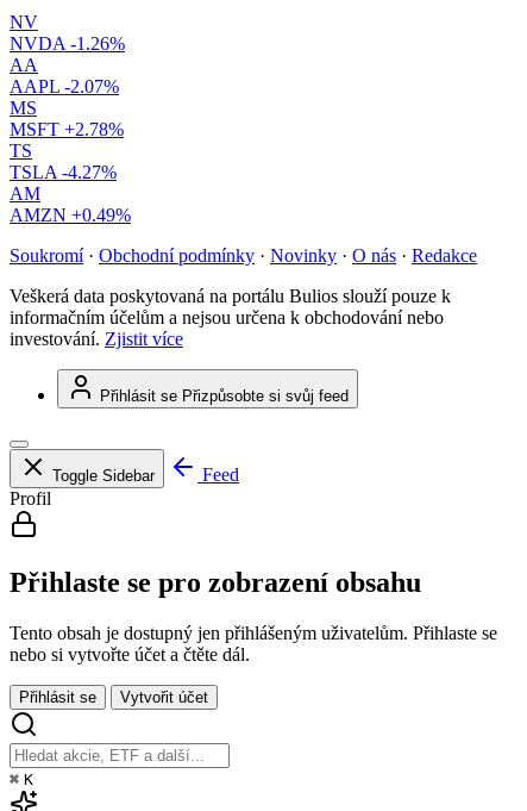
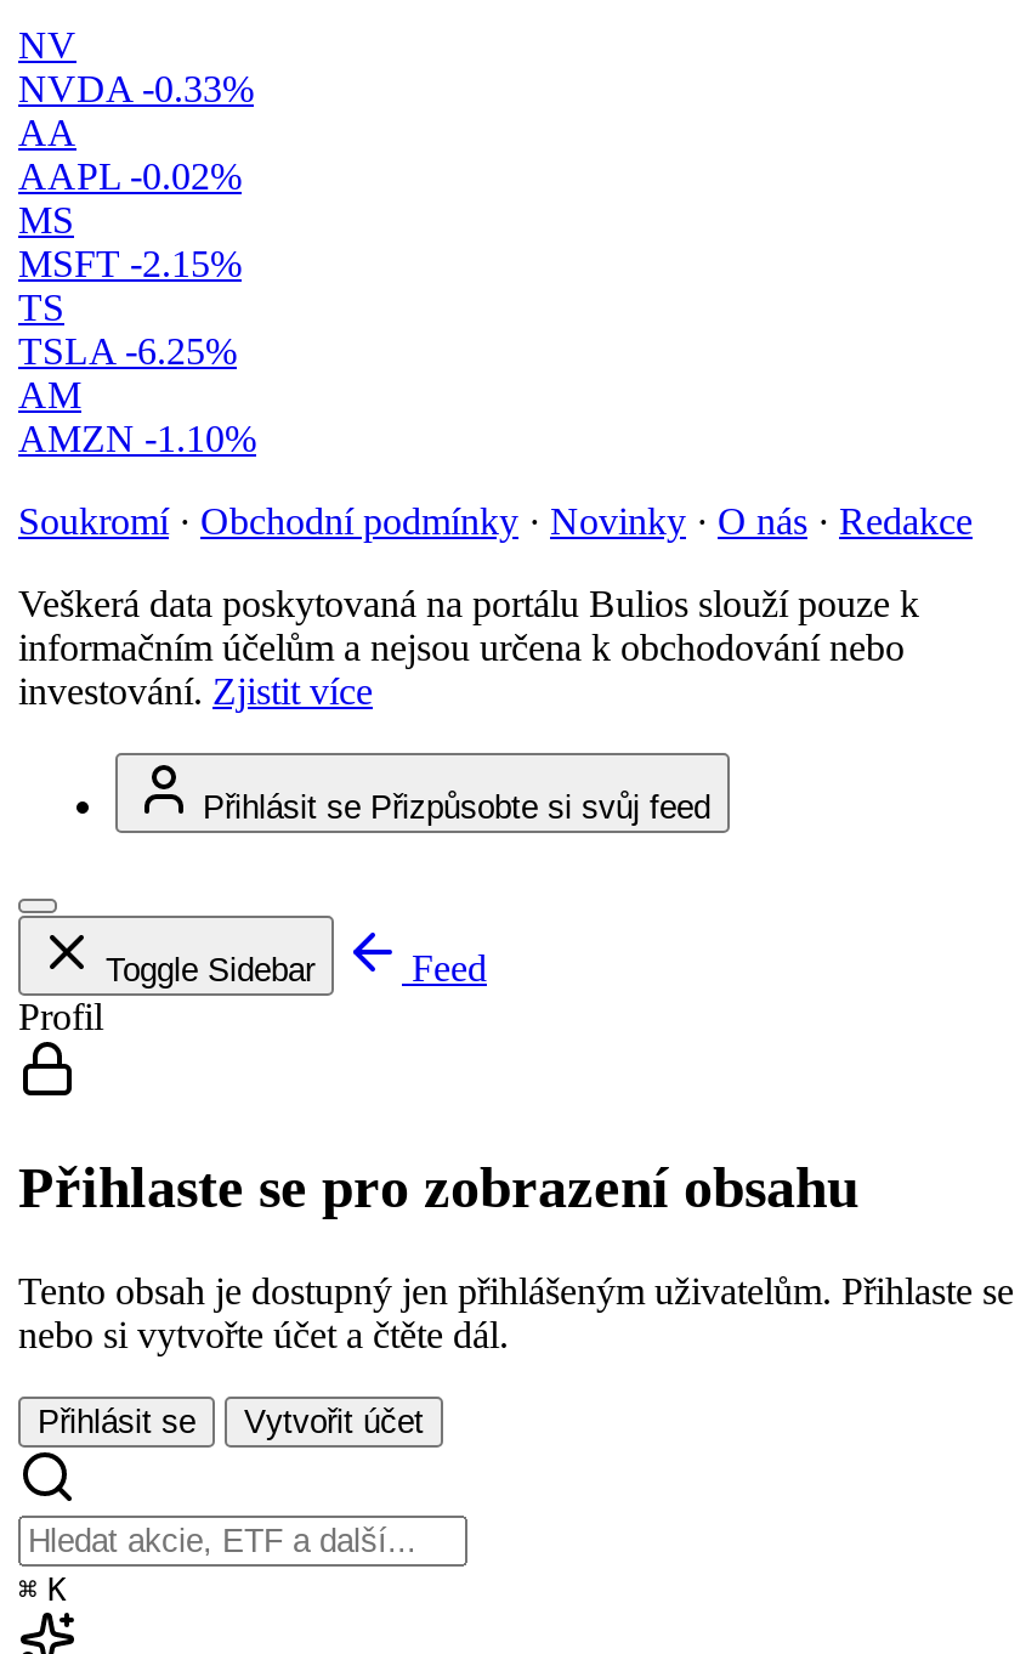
[10,33,125,54] NVDA -1.26% -> [18,68,254,110] NVDA -0.33%
[10,76,119,97] AAPL -2.07% -> [18,156,242,197] AAPL -0.02%
[10,119,124,139] MSFT +2.78% -> [18,243,242,284] MSFT -2.15%
[10,162,117,182] TSLA -4.27% -> [18,331,237,372] TSLA -6.25%
[10,205,131,225] AMZN +0.49% -> [18,418,256,459] AMZN -1.10%

